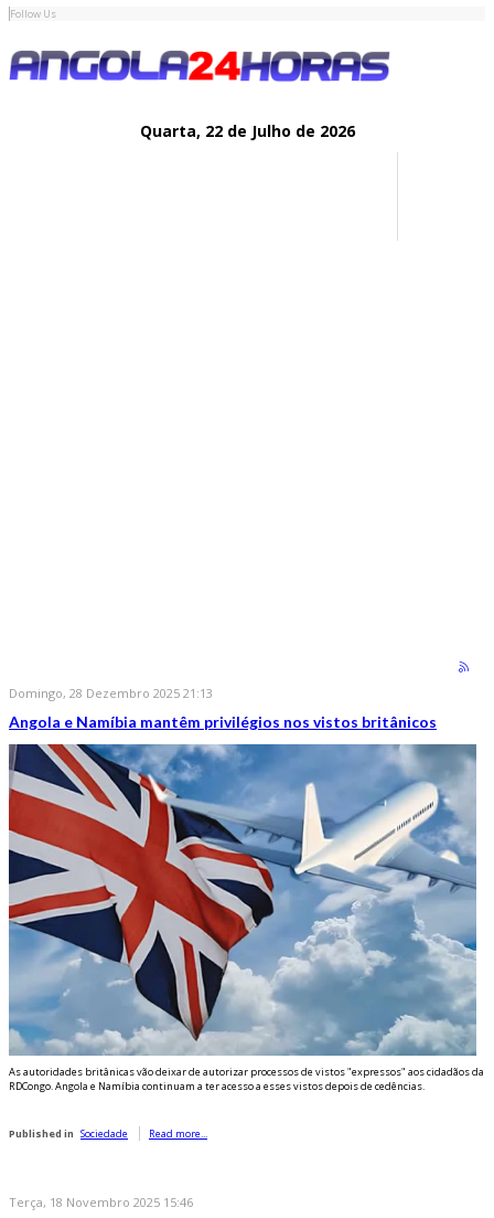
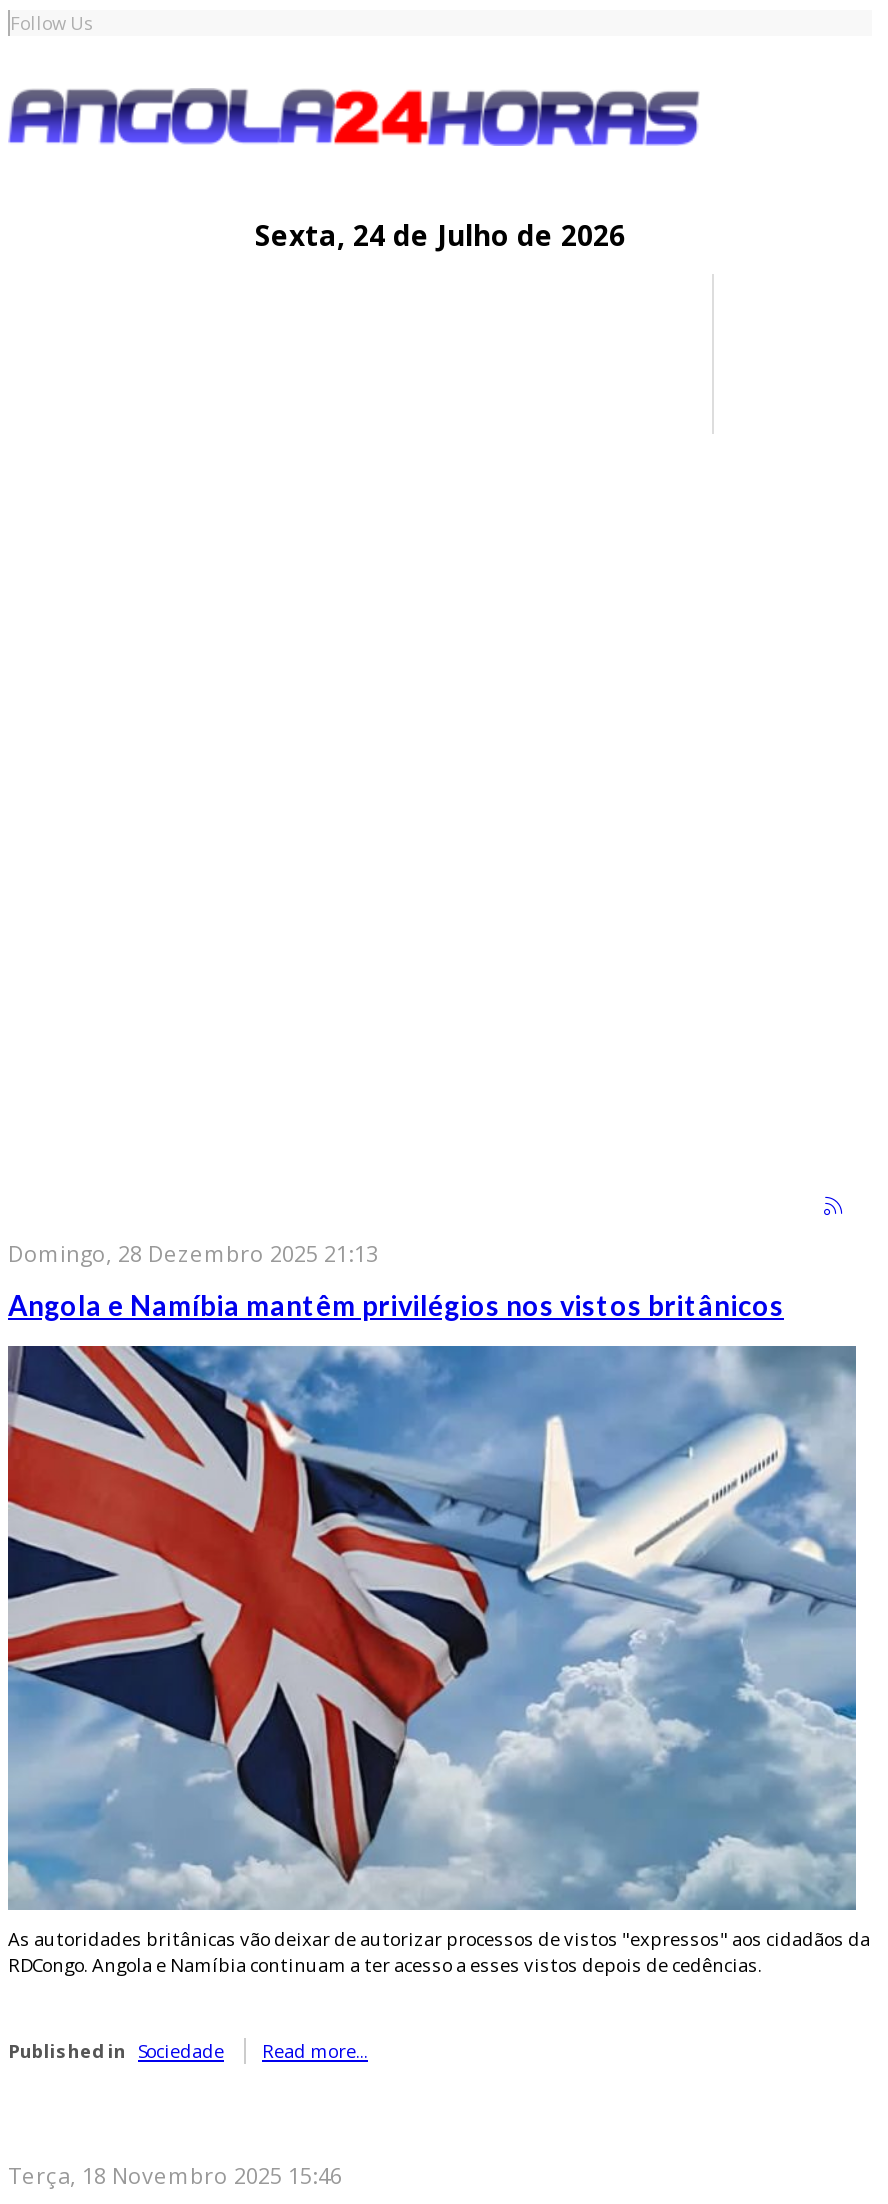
[139,120,355,141] Quarta, 22 de Julho de 2026 -> [255,216,625,254] Sexta, 24 de Julho de 2026

